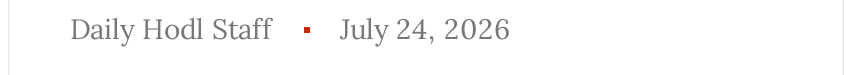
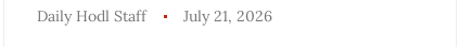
[70,11,510,47] Daily Hodl Staff July 24, 2026 -> [37,6,272,25] Daily Hodl Staff July 21, 2026

